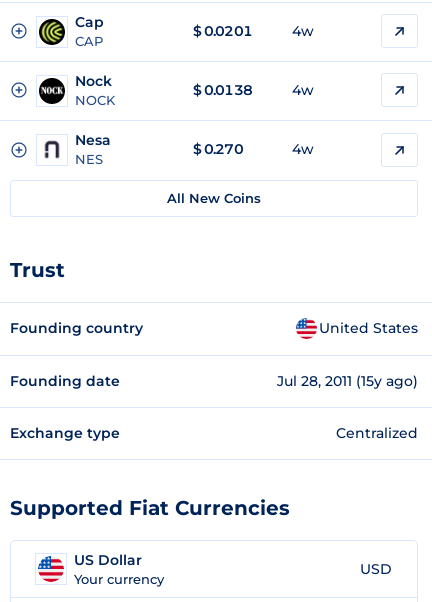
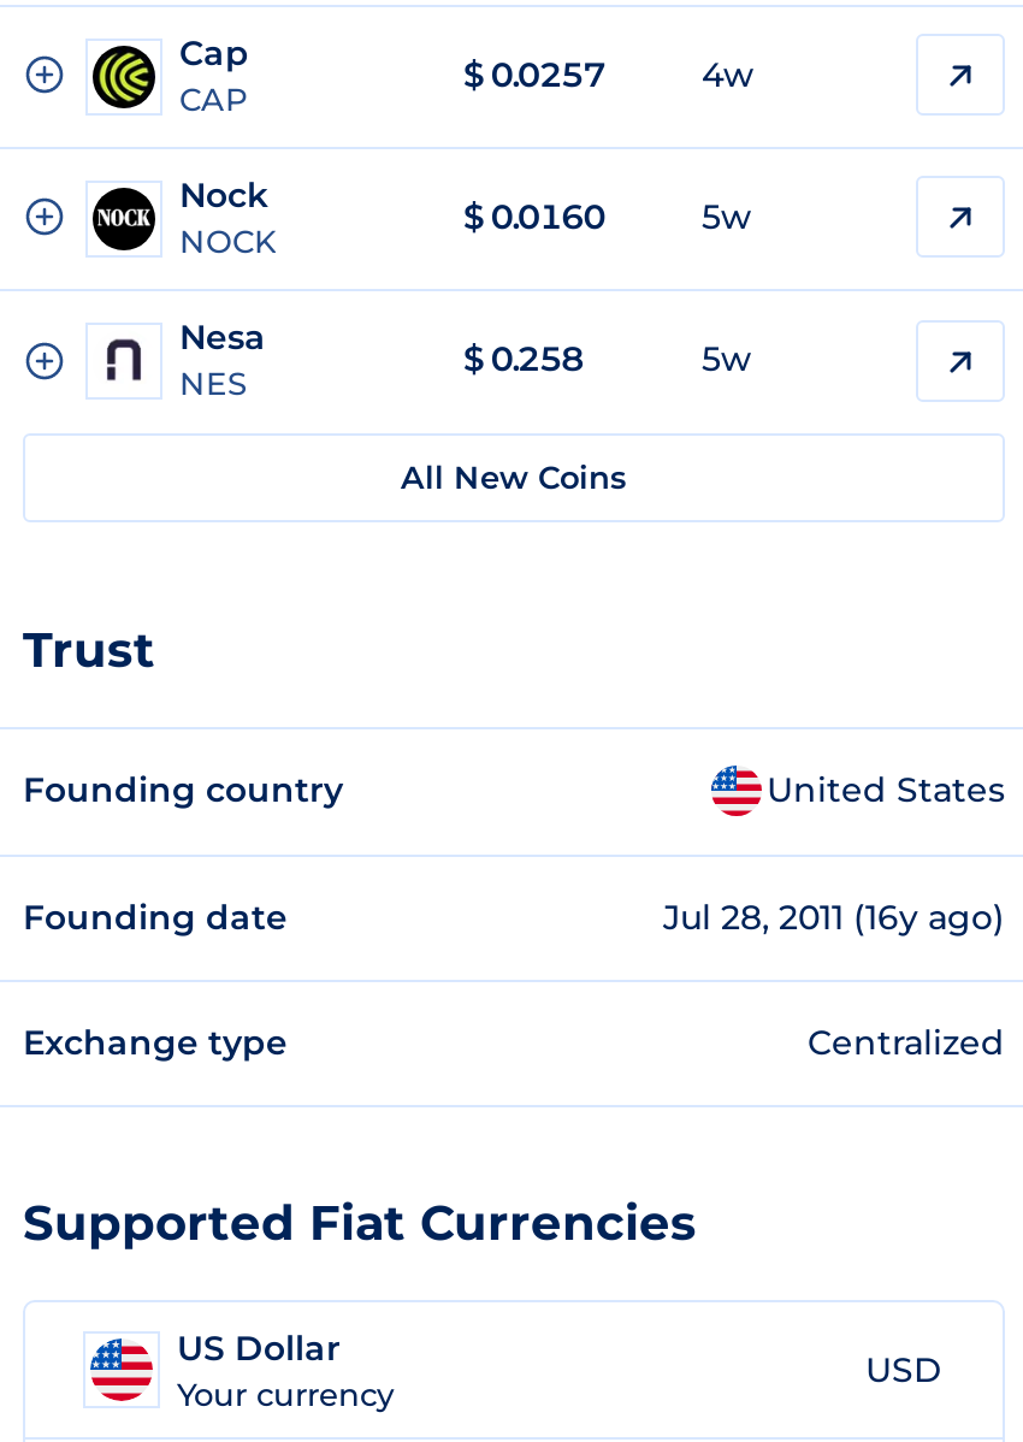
[193,22,252,40] $0.0201 -> [463,53,605,96] $0.0257
[193,81,314,99] $0.0138 | 4w -> [463,195,752,238] $0.0160 | 5w
[193,140,314,158] $0.270 | 4w -> [463,337,752,380] $0.258 | 5w
[277,371,418,389] Jul 28, 2011 (15y ago) -> [663,894,1005,938] Jul 28, 2011 (16y ago)

